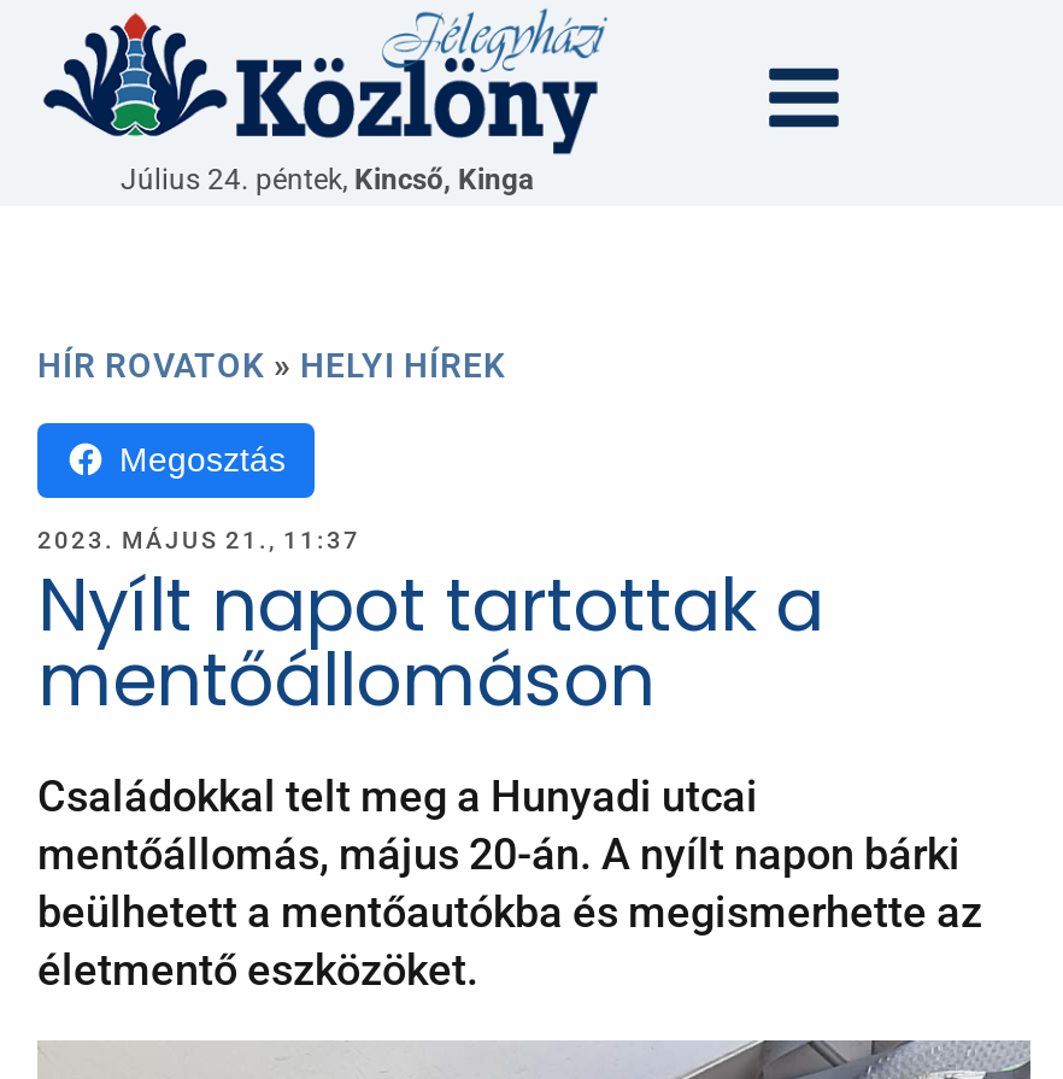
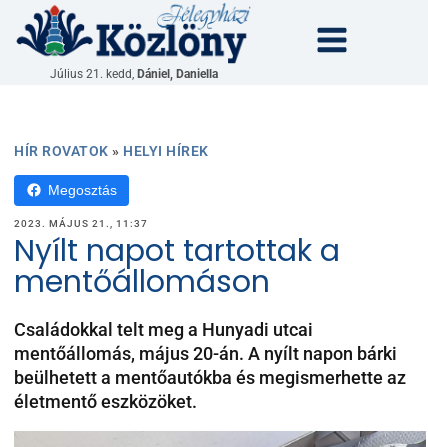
[121,162,533,196] Július 24. péntek, Kincső, Kinga -> [50,67,218,81] Július 21. kedd, Dániel, Daniella

